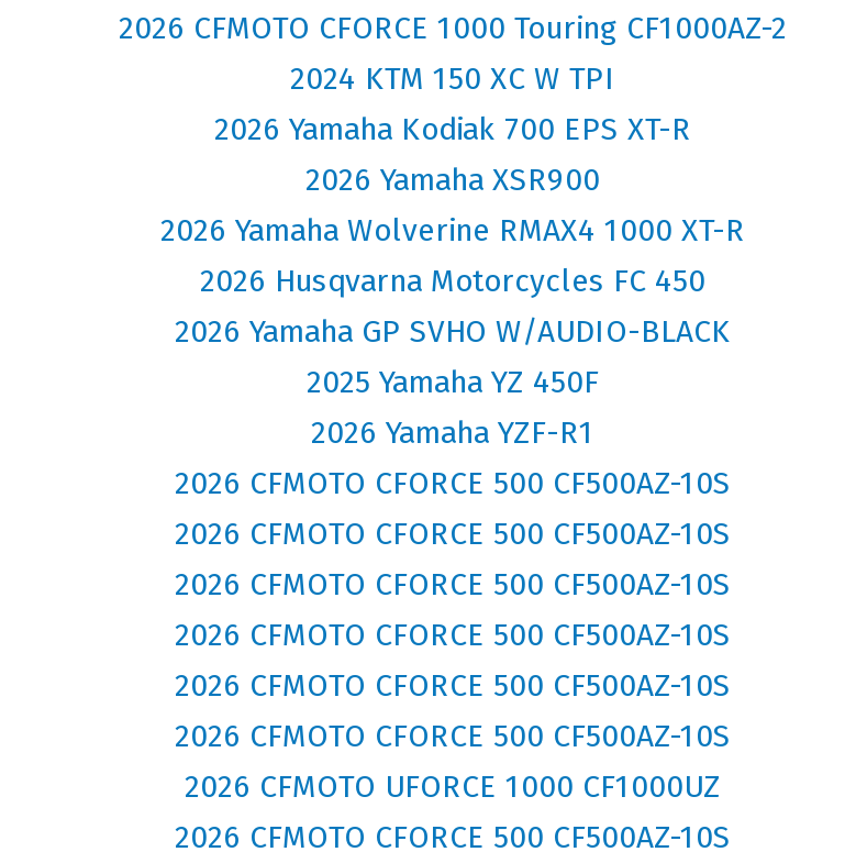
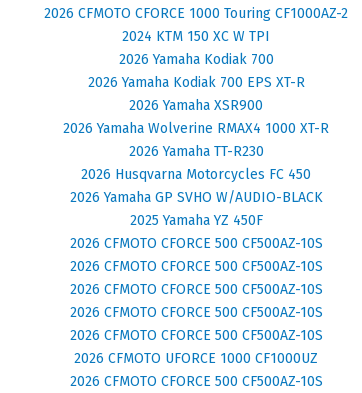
moved [160,111,745,250] -> [63,74,329,137]: 2026 Yamaha Kodiak 700 EPS XT-R | 2026 Yamaha XSR900 | 2026 Yamaha Wolverine RMAX4 1000 XT-R
none -> [118,51,273,68] 2026 Yamaha Kodiak 700
moved [175,263,731,401] -> [69,166,322,229]: 2026 Husqvarna Motorcycles FC 450 | 2026 Yamaha GP SVHO W/AUDIO-BLACK | 2025 Yamaha YZ 450F
none -> [128,143,263,160] 2026 Yamaha TT-R230
[175,414,731,502] 2026 Yamaha YZF-R1 | 2026 CFMOTO CFORCE 500 CF500AZ-10S -> none

